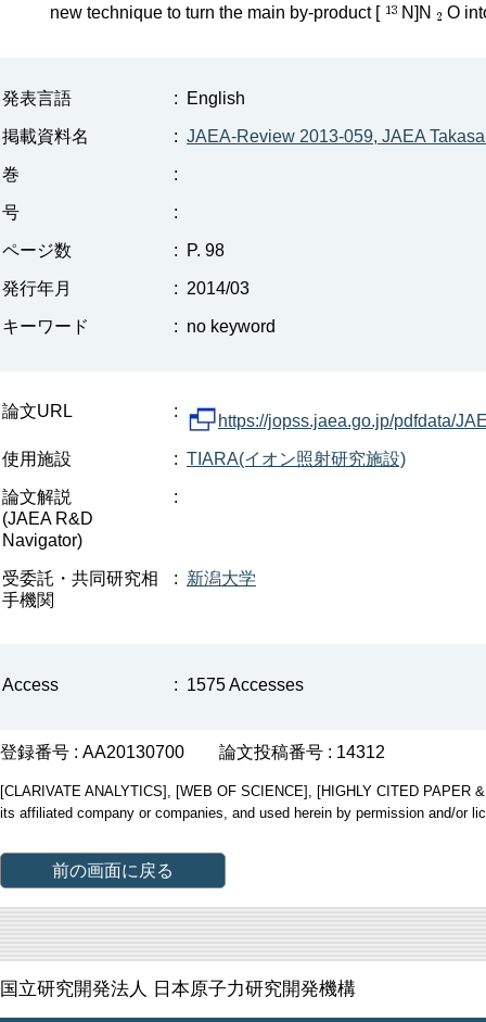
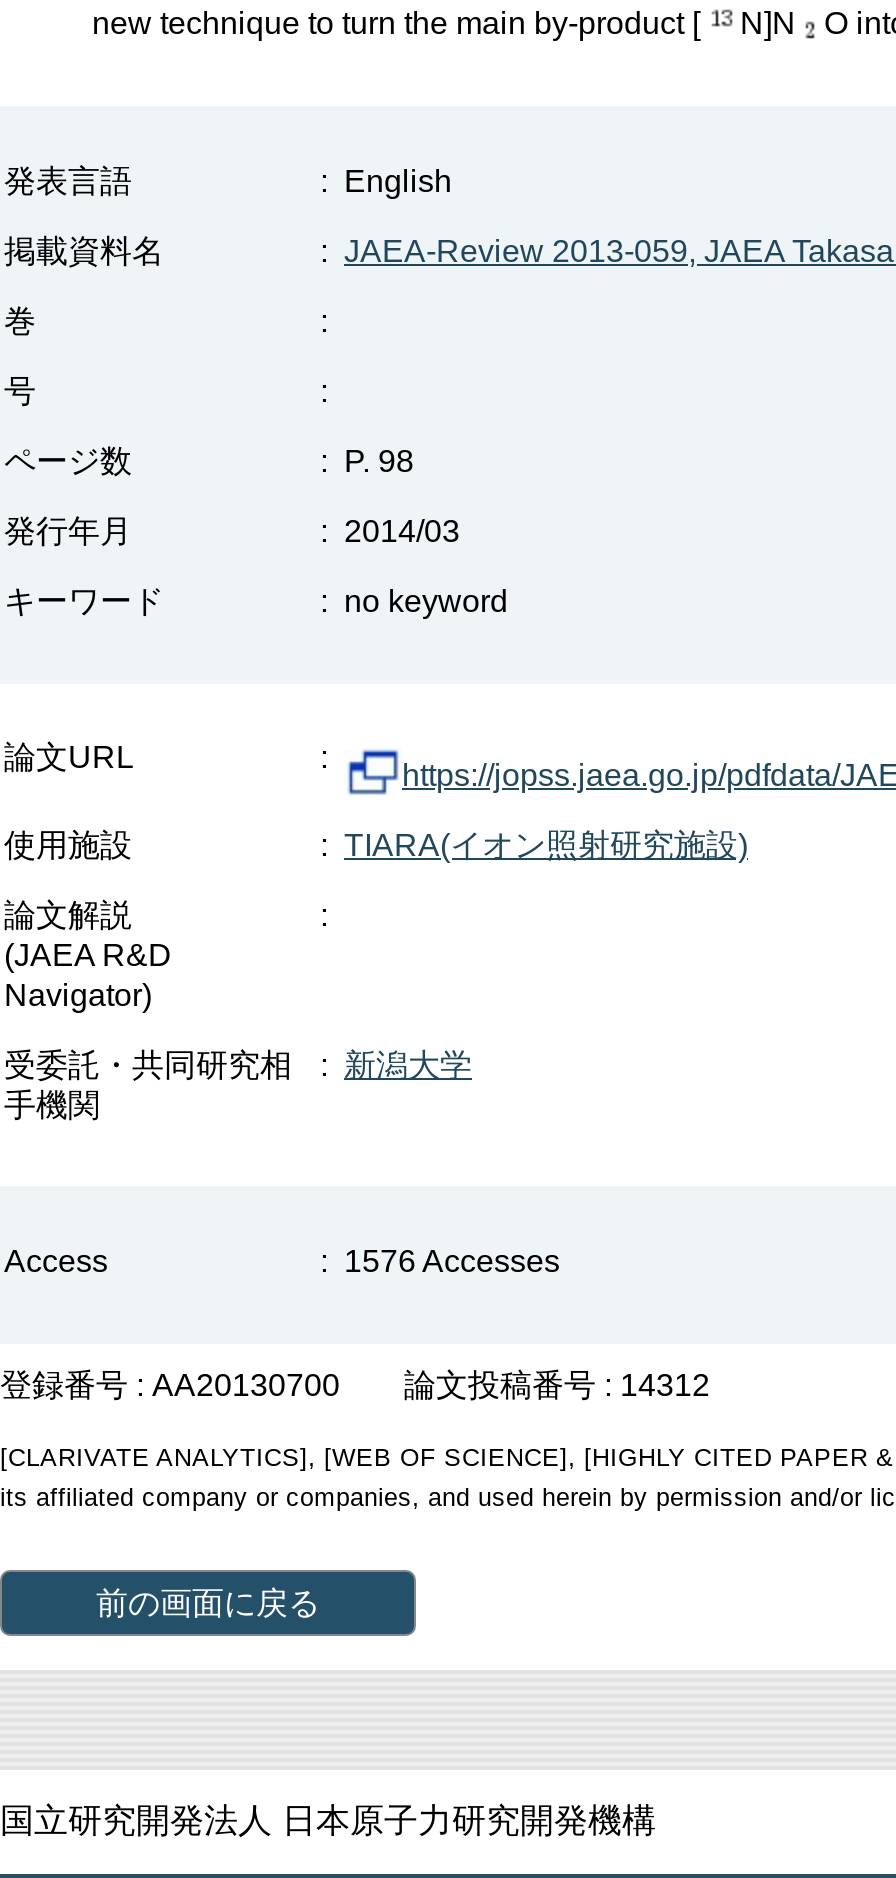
[174,675,304,694] : 1575 Accesses -> [320,1243,560,1277] : 1576 Accesses

